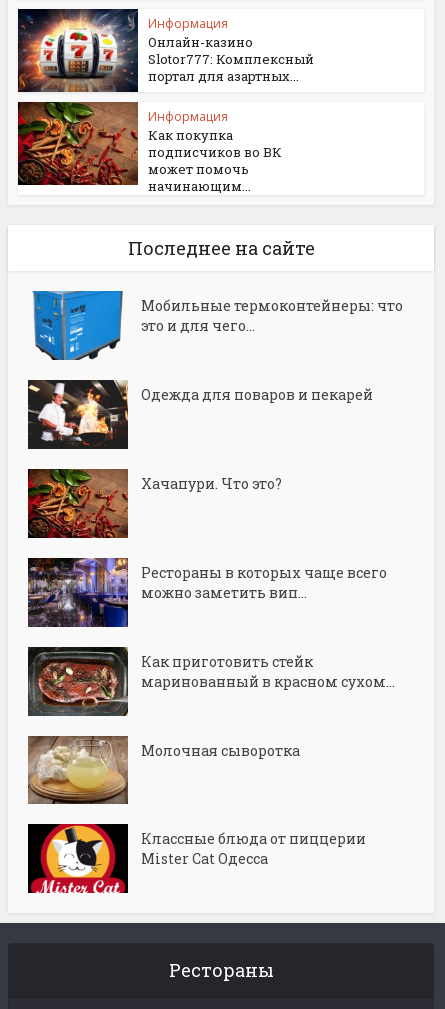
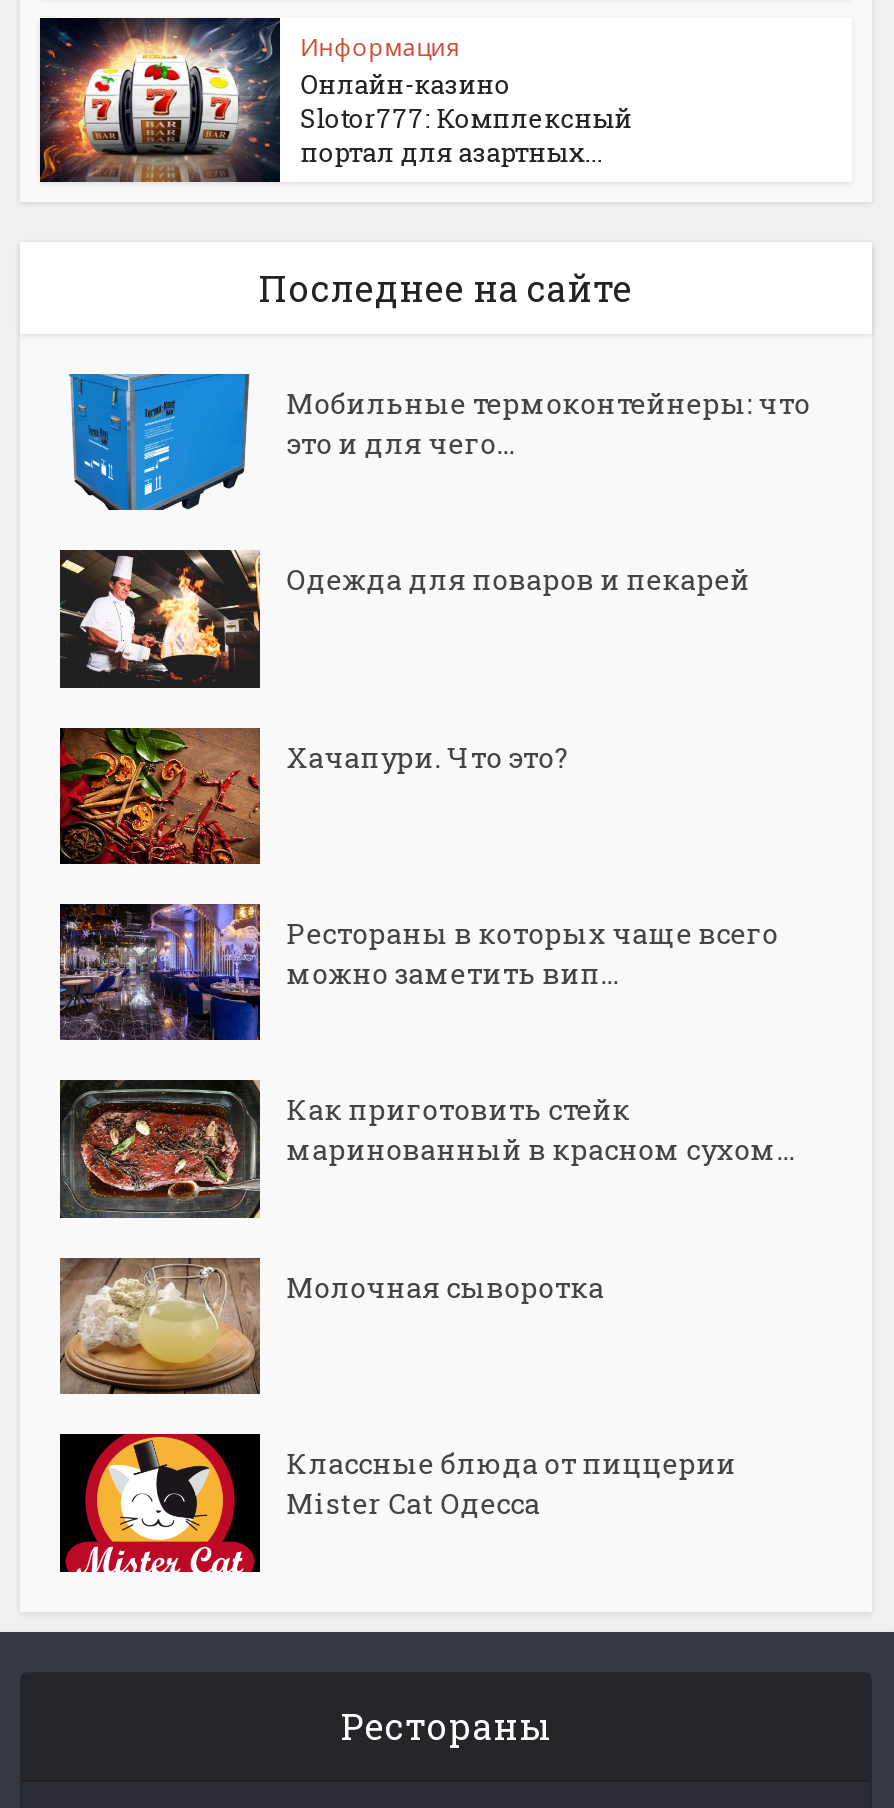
[17,101,282,195] [image] | Информация | Как покупка | подписчиков во ВК | может помочь | начинающим... -> none

